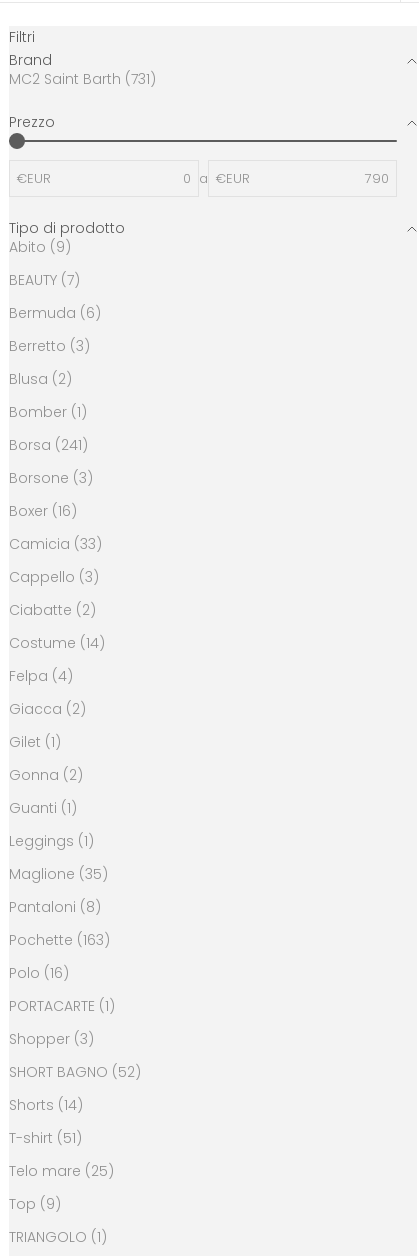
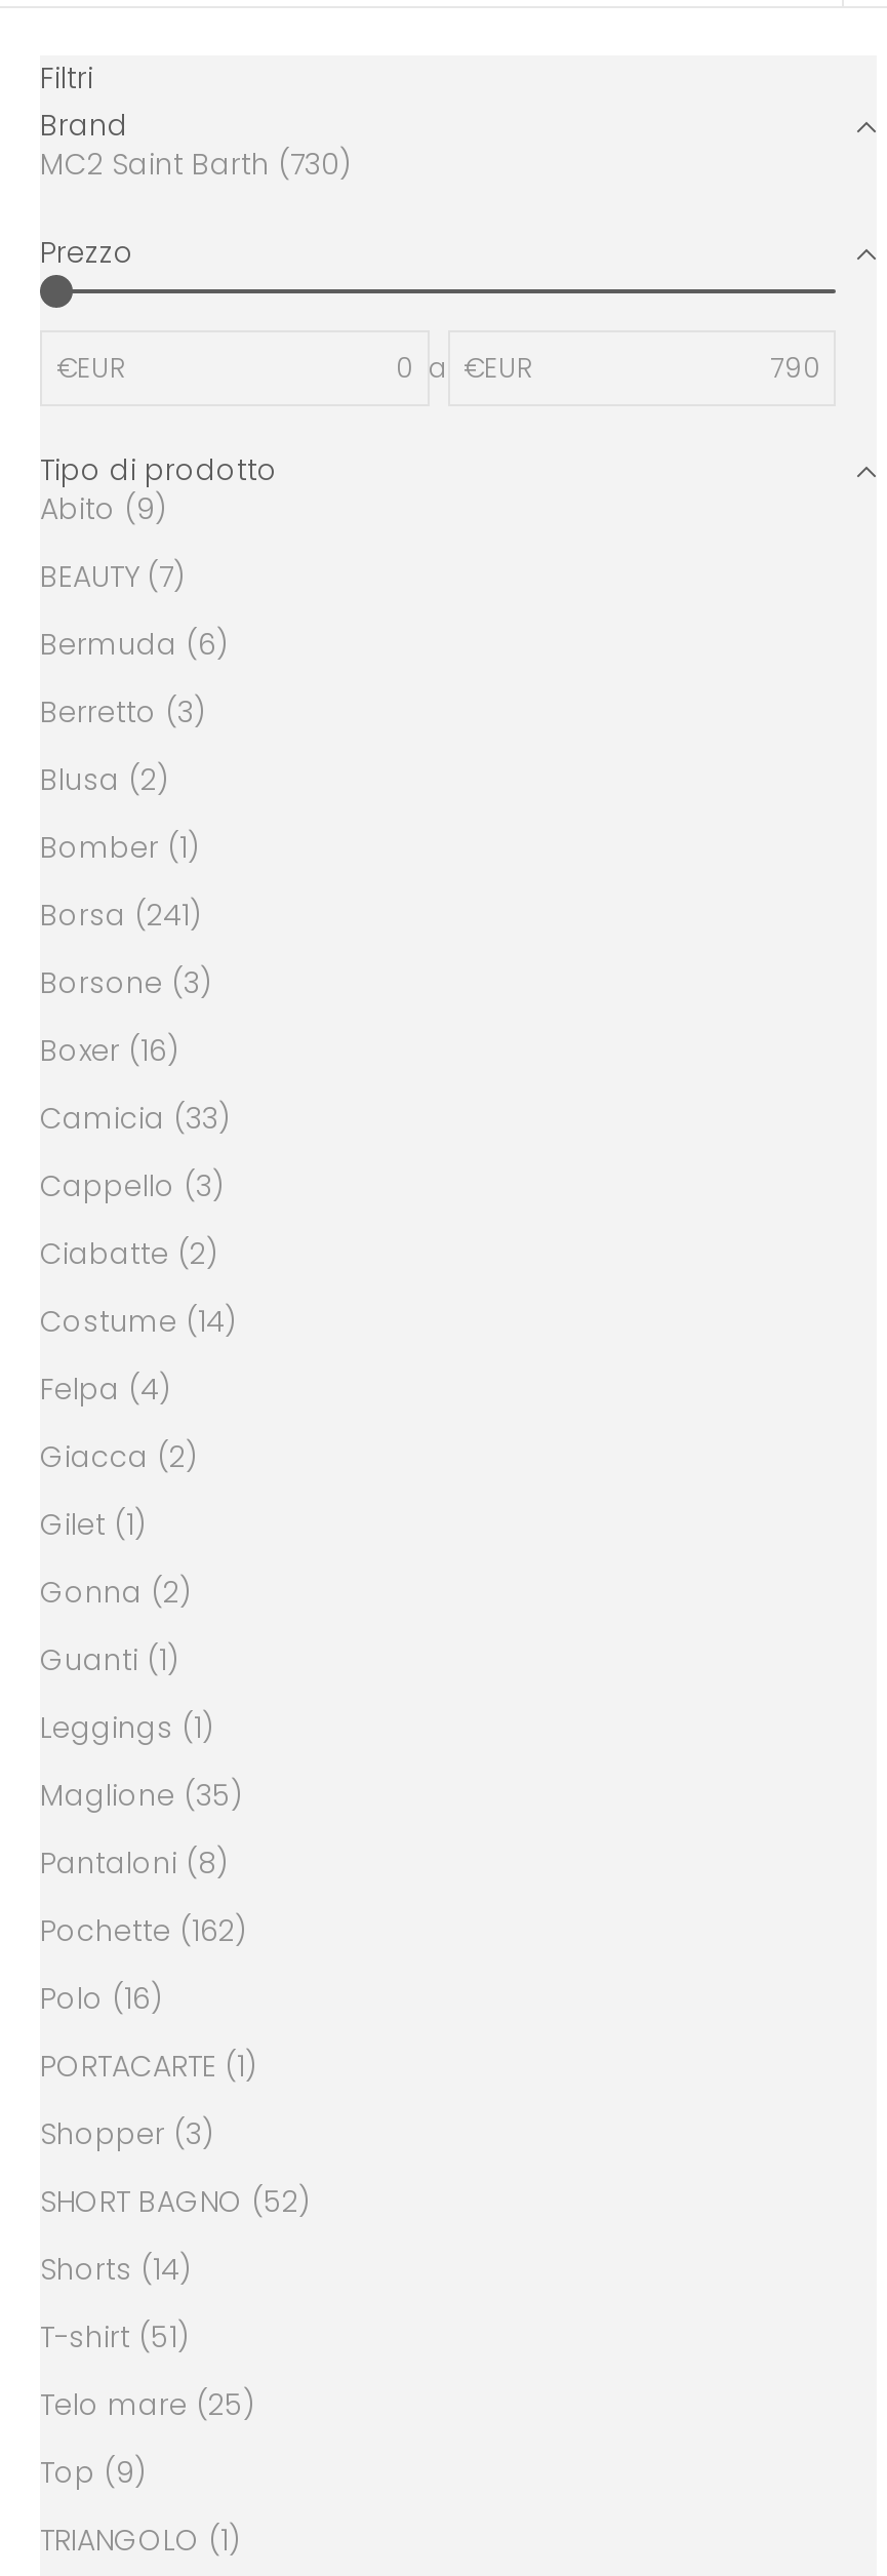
[9,69,156,89] MC2 Saint Barth (731) -> [40,144,352,185] MC2 Saint Barth (730)
[9,930,110,950] Pochette (163) -> [40,1910,247,1951] Pochette (162)

